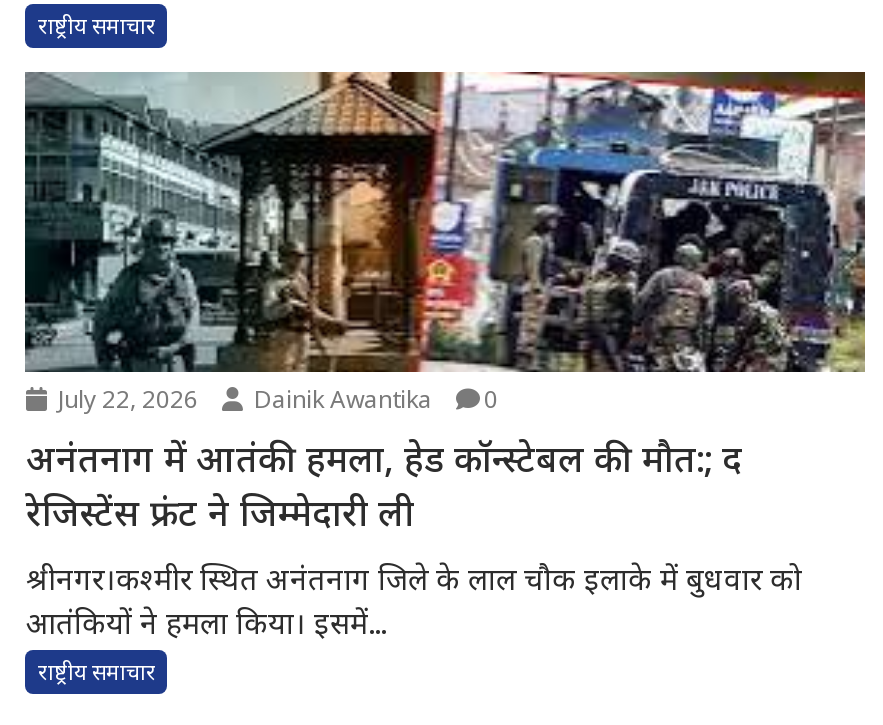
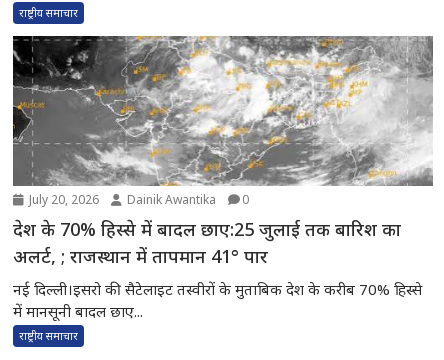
[23,70,867,415] [image] | July 22, 2026 Dainik Awantika 0 -> [12,35,434,208] [image] | July 20, 2026 Dainik Awantika 0
[26,433,742,535] अनंतनाग में आतंकी हमला, हेड कॉन्स्टेबल की मौत:; द | रेजिस्टेंस फ्रंट ने जिम्मेदारी ली -> [13,217,401,268] देश के 70% हिस्से में बादल छाए:25 जुलाई तक बारिश का | अलर्ट, ; राजस्थान में तापमान 41° पार
[26,557,802,641] श्रीनगर।कश्मीर स्थित अनंतनाग जिले के लाल चौक इलाके में बुधवार को | आतंकियों ने हमला किया। इसमें... -> [13,279,422,321] नई दिल्ली।इसरो की सैटेलाइट तस्वीरों के मुताबिक देश के करीब 70% हिस्से | में मानसूनी बादल छाए...

